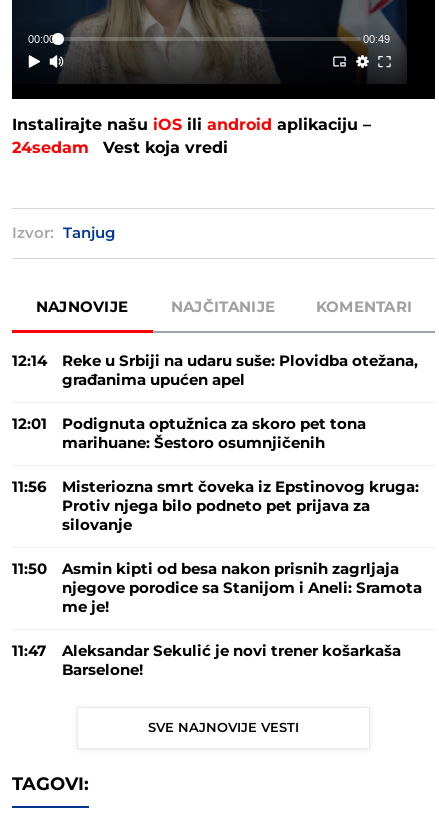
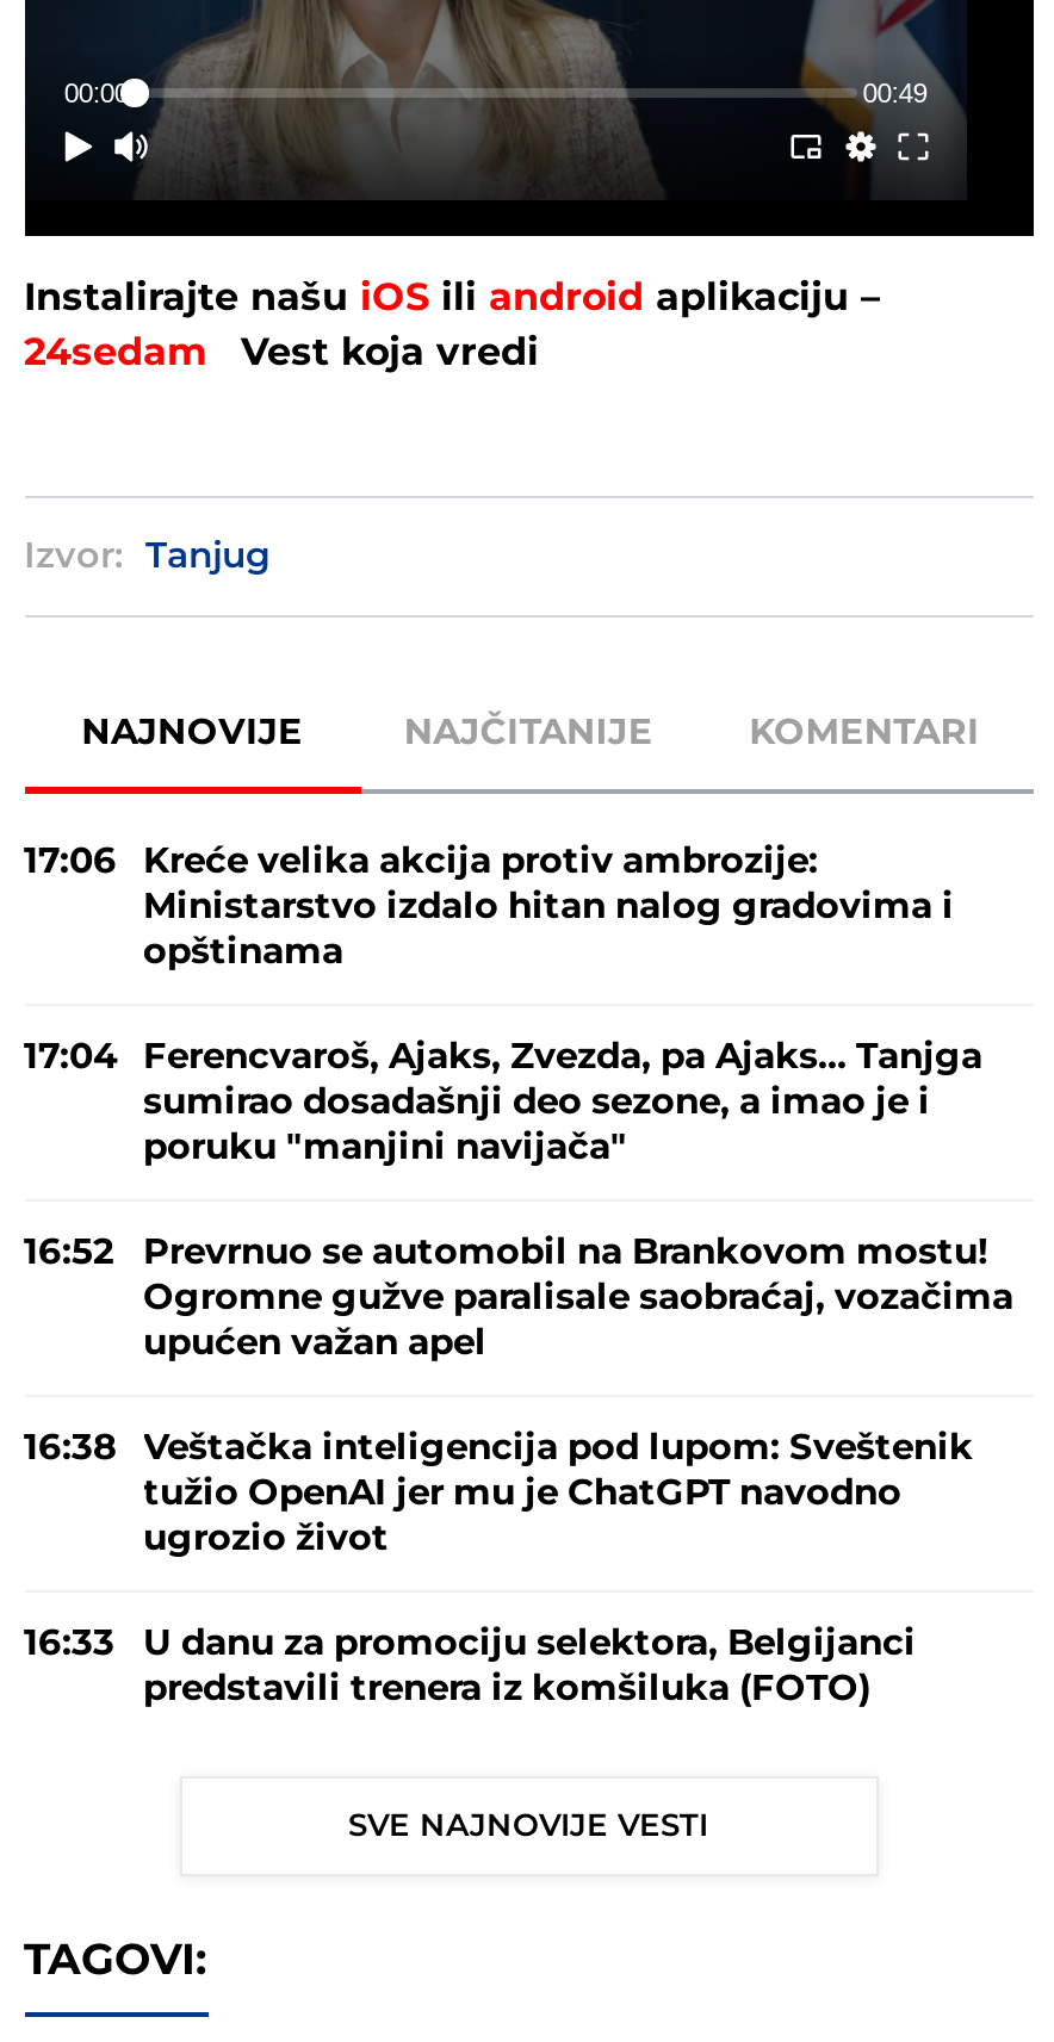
[11,350,46,373] 12:14 -> [24,835,117,890] 17:06
[61,350,417,392] Reke u Srbiji na udaru suše: Plovidba otežana, | građanima upućen apel -> [143,835,954,981] Kreće velika akcija protiv ambrozije: | Ministarstvo izdalo hitan nalog gradovima i | opštinama
[11,413,46,436] 12:01 -> [24,1031,117,1086] 17:04
[61,413,365,455] Podignuta optužnica za skoro pet tona | marihuane: Šestoro osumnjičenih -> [143,1031,982,1176] Ferencvaroš, Ajaks, Zvezda, pa Ajaks… Tanjga | sumirao dosadašnji deo sezone, a imao je i | poruku "manjini navijača"
[11,476,46,499] 11:56 -> [24,1226,114,1281] 16:52
[61,476,418,537] Misteriozna smrt čoveka iz Epstinovog kruga: | Protiv njega bilo podneto pet prijava za | silovanje -> [143,1226,1013,1372] Prevrnuo se automobil na Brankovom mostu! | Ogromne gužve paralisale saobraćaj, vozačima | upućen važan apel
[11,558,46,581] 11:50 -> [24,1422,117,1477] 16:38
[61,558,421,619] Asmin kipti od besa nakon prisnih zagrljaja | njegove porodice sa Stanijom i Aneli: Sramota | me je! -> [143,1422,973,1567] Veštačka inteligencija pod lupom: Sveštenik | tužio OpenAI jer mu je ChatGPT navodno | ugrozio život
[11,640,45,663] 11:47 -> [24,1617,114,1672] 16:33
[61,640,400,682] Aleksandar Sekulić je novi trener košarkaša | Barselone! -> [143,1617,916,1718] U danu za promociju selektora, Belgijanci | predstavili trenera iz komšiluka (FOTO)

